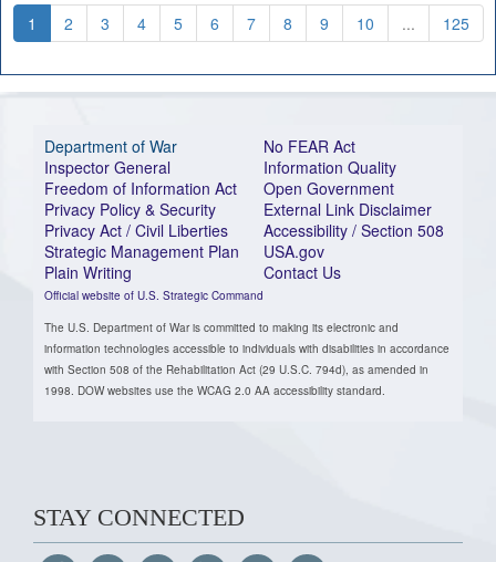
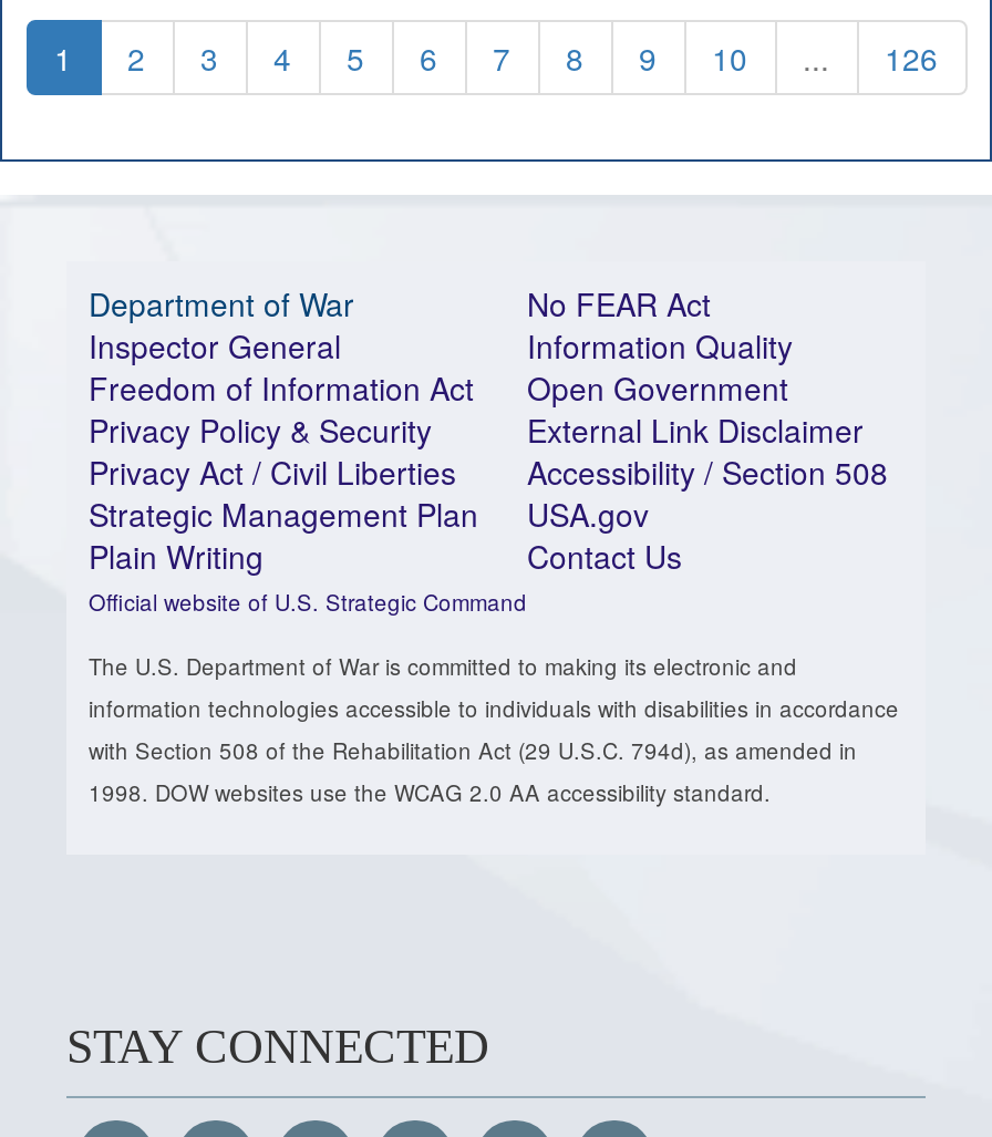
[442,12,469,34] 125 -> [885,36,938,80] 126

